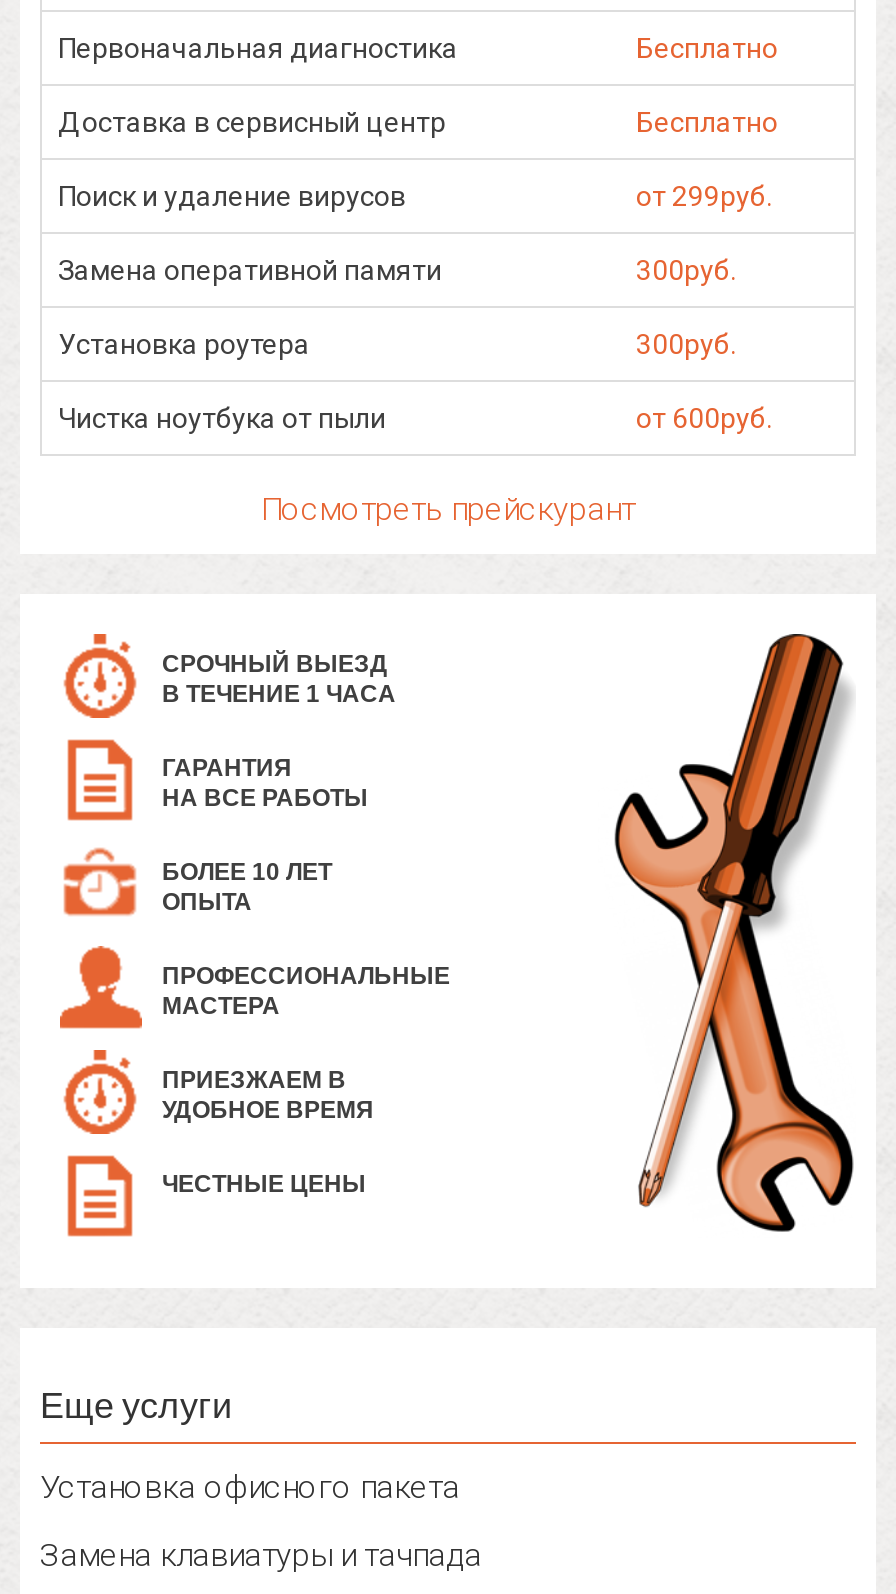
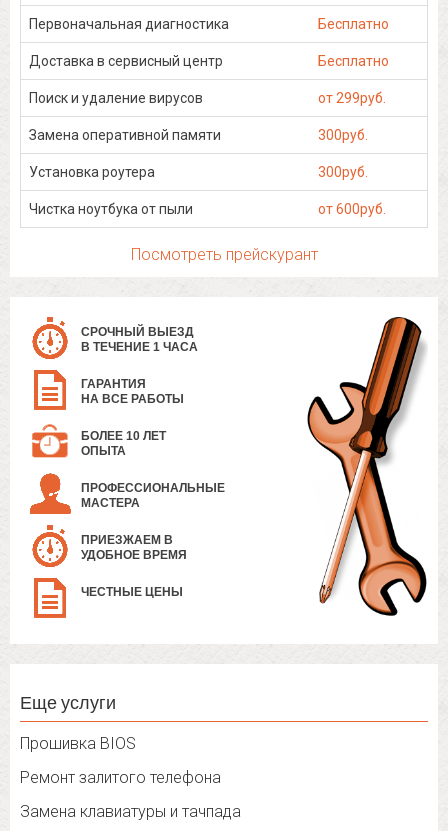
[40,1468,460,1506] Установка офисного пакета -> [20,734,221,787] Прошивка BIOS | Ремонт залитого телефона

